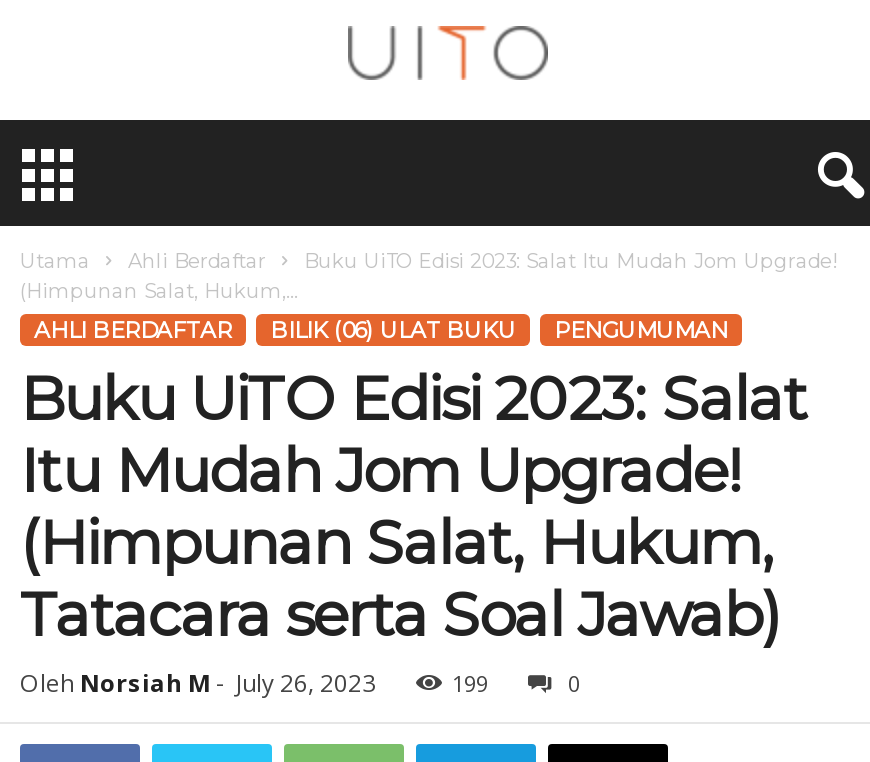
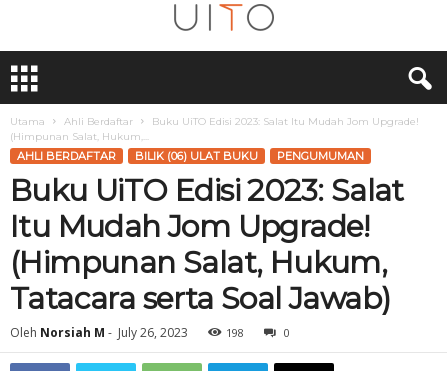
[452,668,488,698] 199 -> [226,325,244,340] 198

